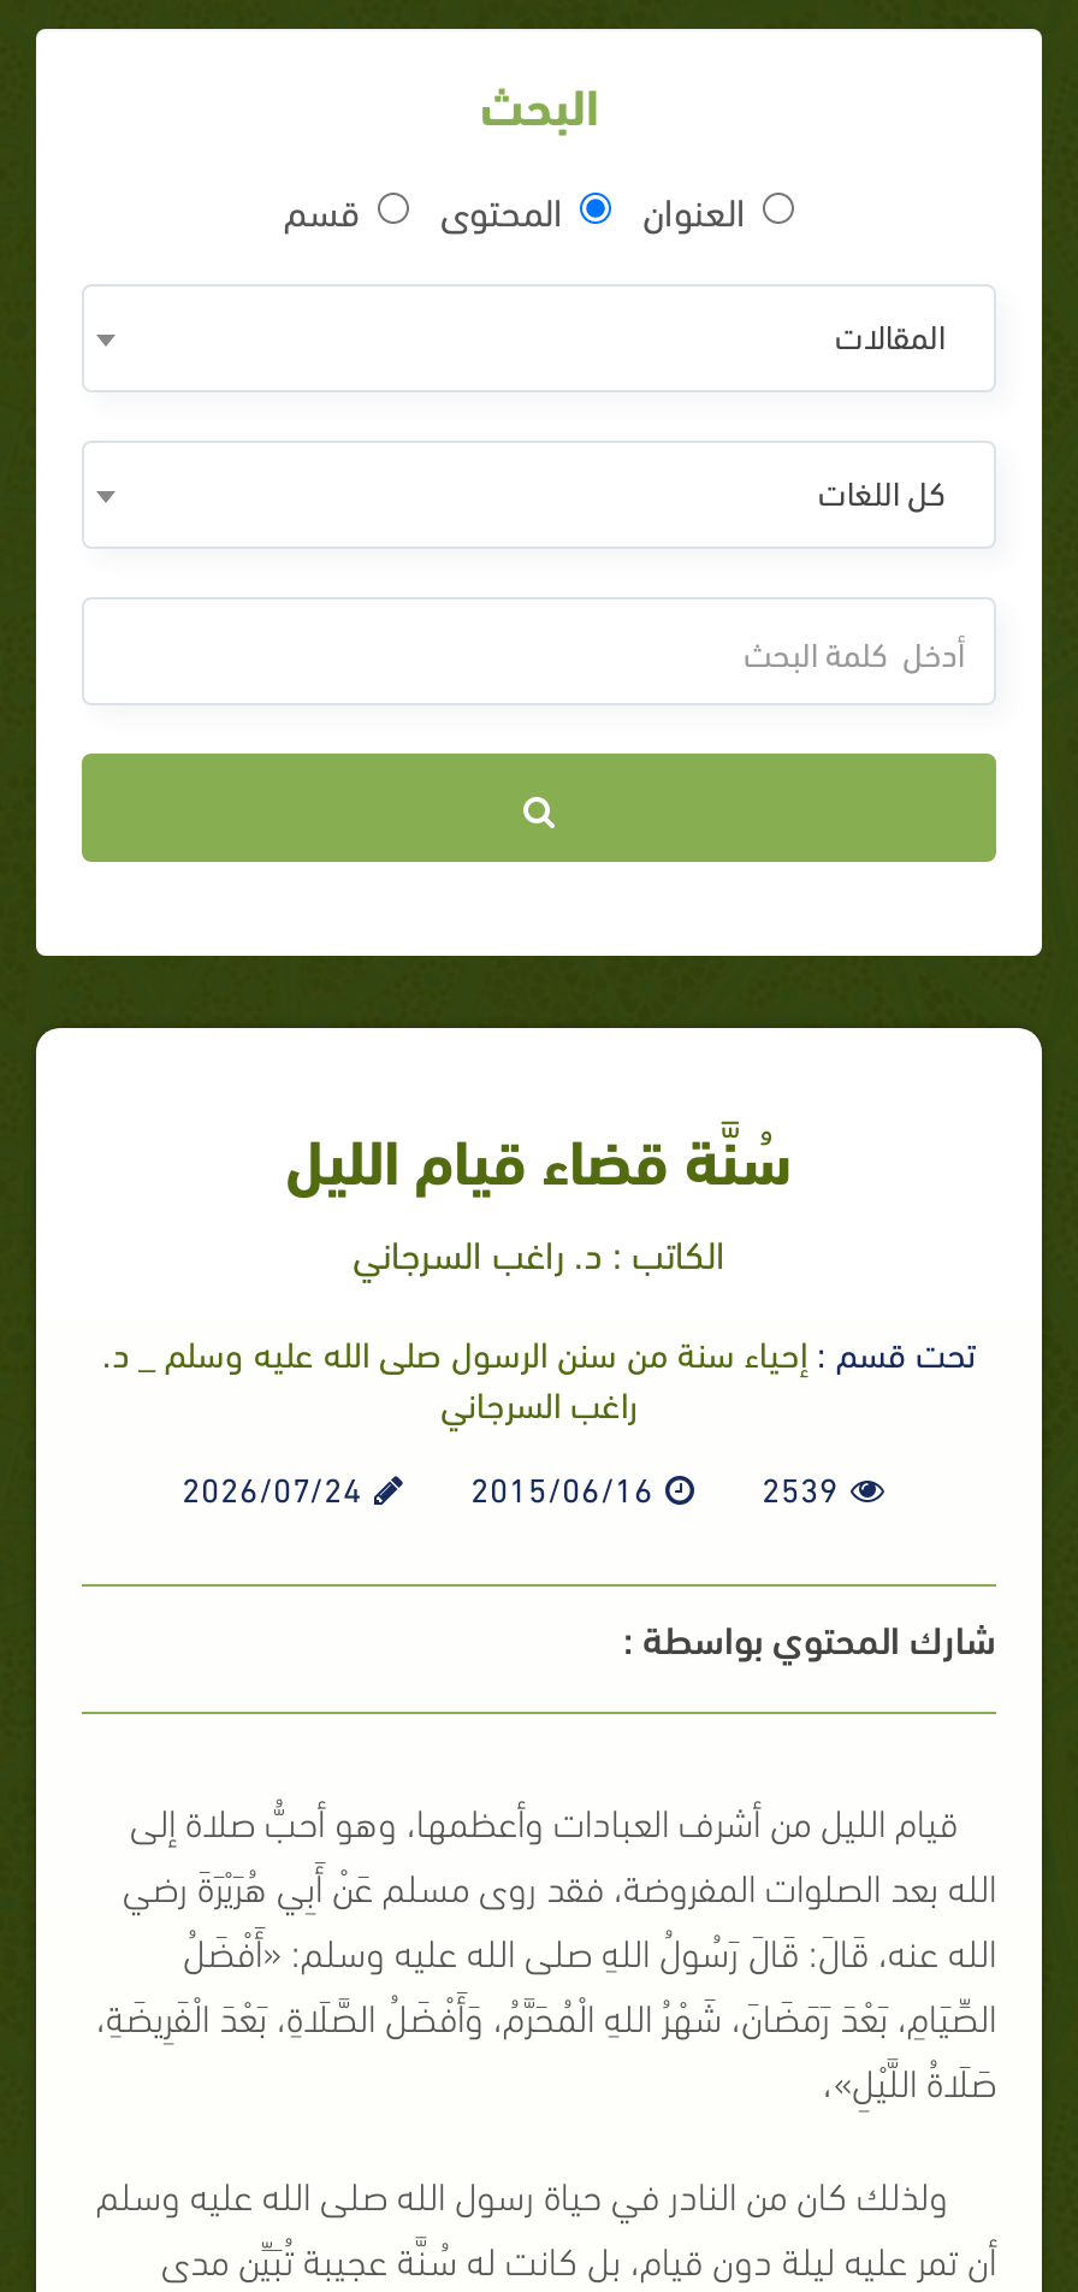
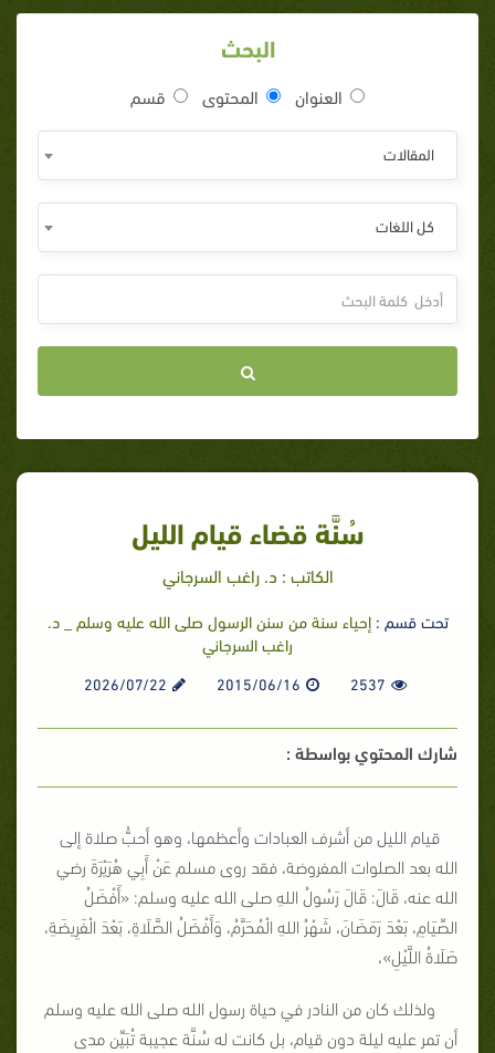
[182,1461,362,1512] 2026/07/24 -> [83,671,166,695] 2026/07/22
[762,1461,839,1512] 2539 -> [350,671,385,695] 2537

